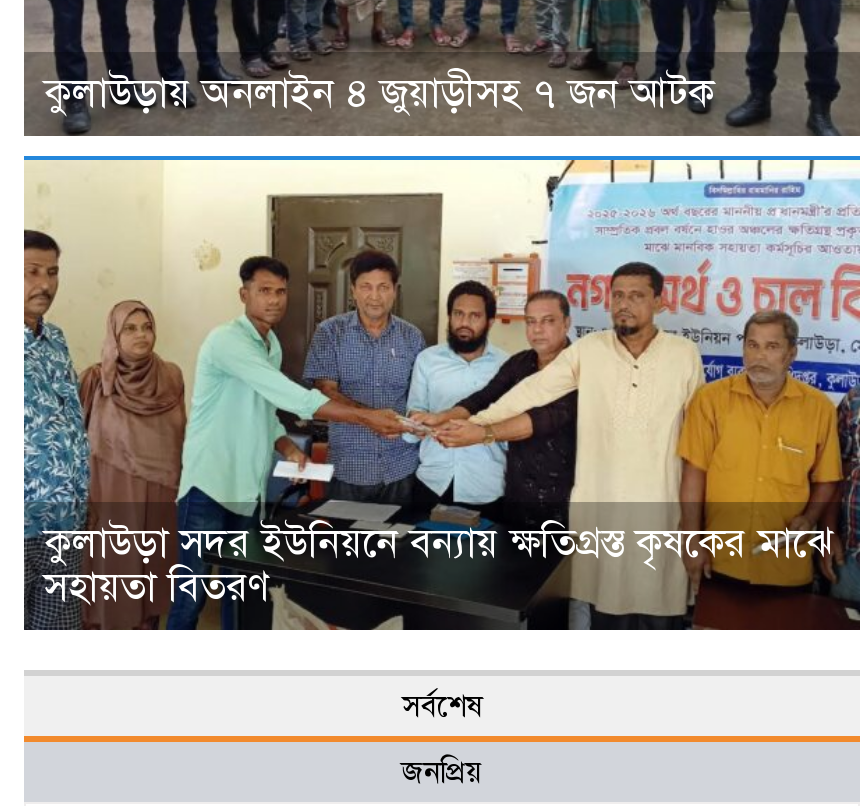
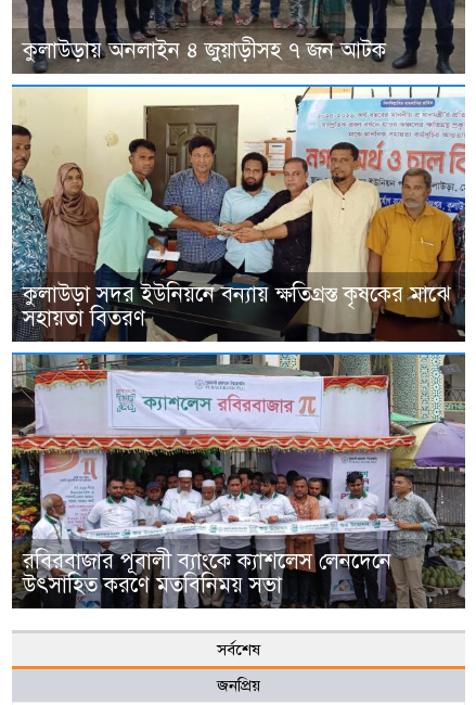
none -> [11,354,466,610] [image] | রবিরবাজার পূবালী ব্যাংকে ক্যাশলেস লেনদেনে | উৎসাহিত করণে মতবিনিময় সভা

